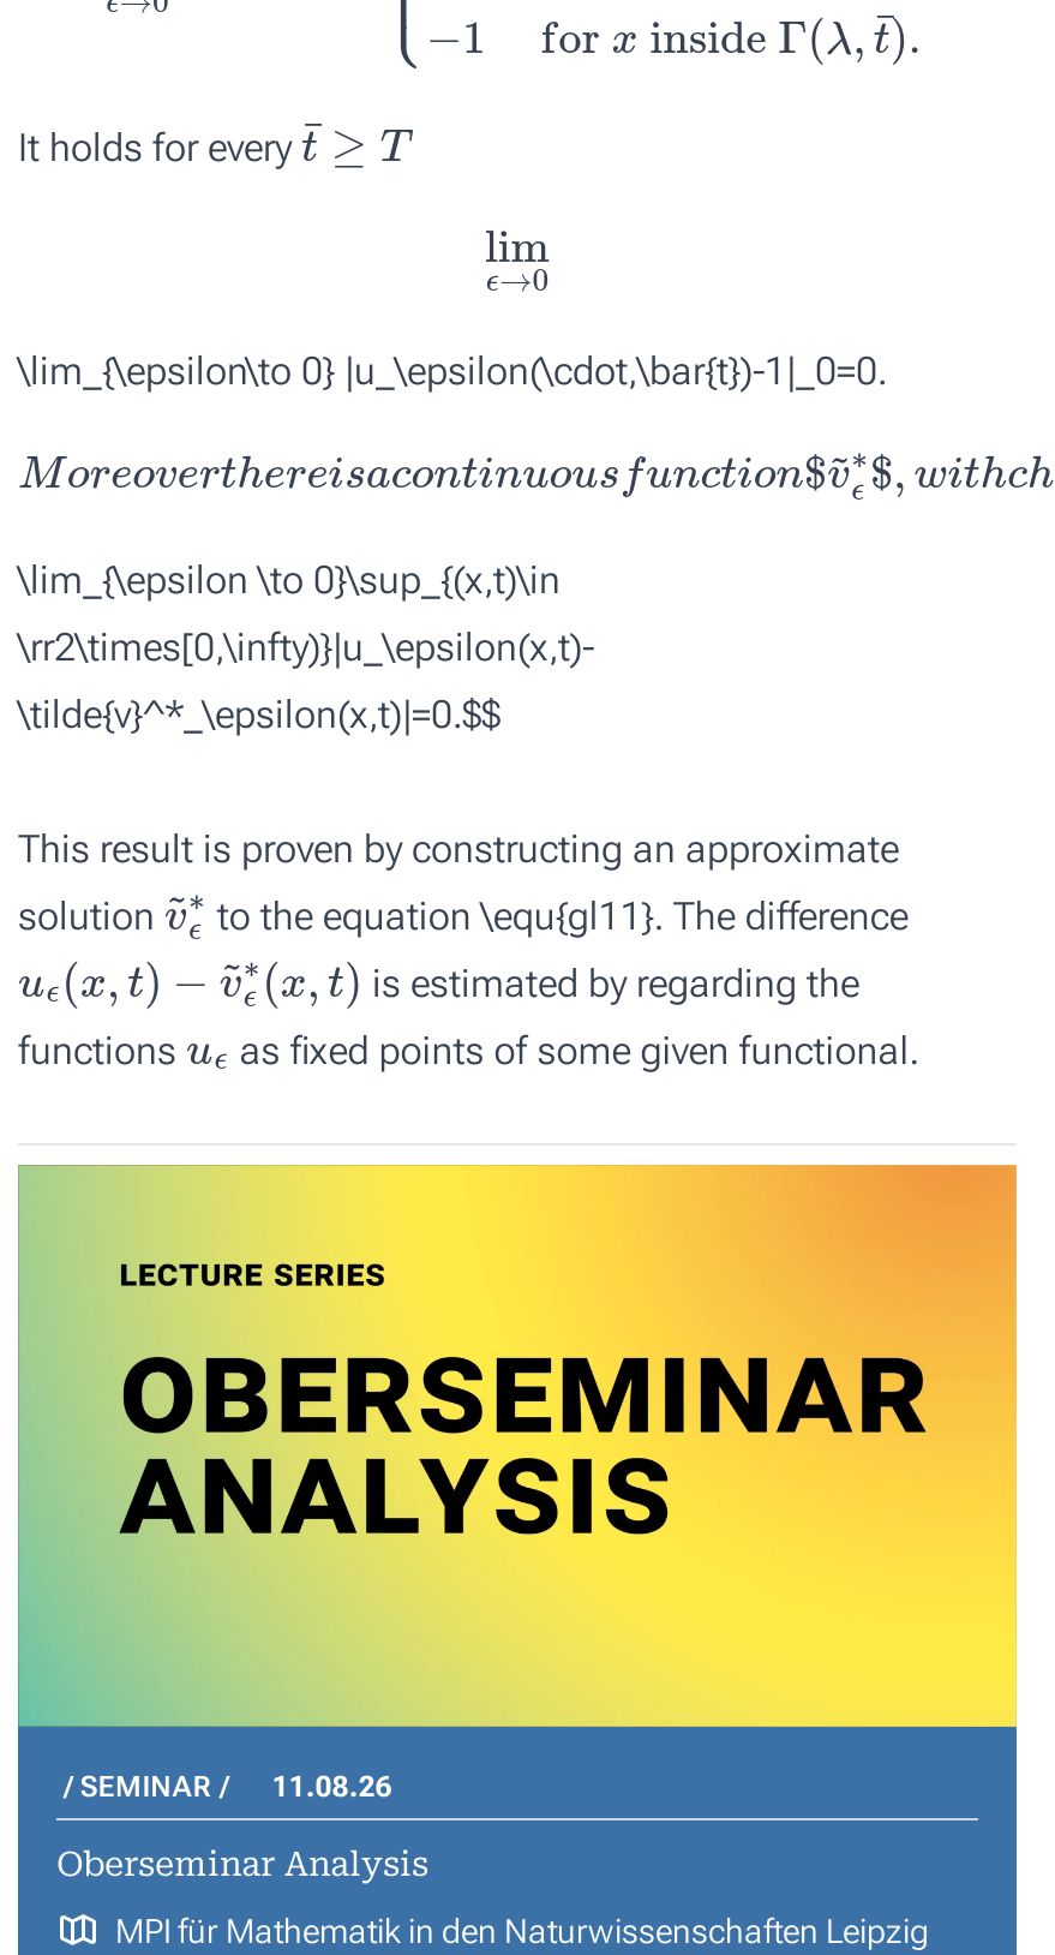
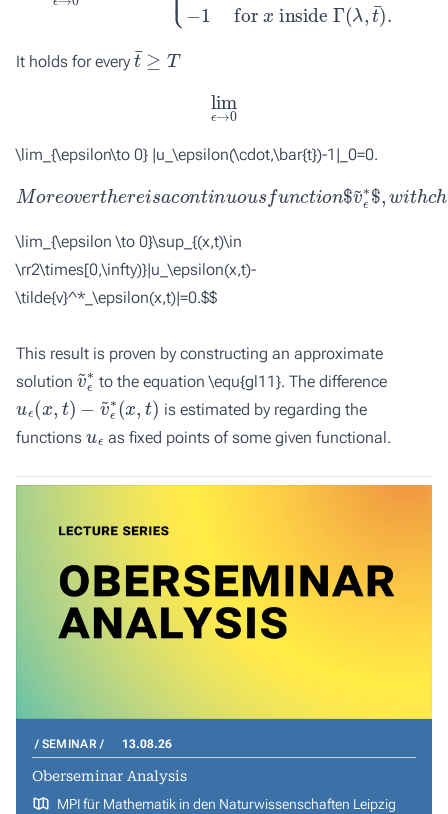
[80,1769,392,1802] SEMINAR 11.08.26 -> [42,736,172,750] SEMINAR 13.08.26

